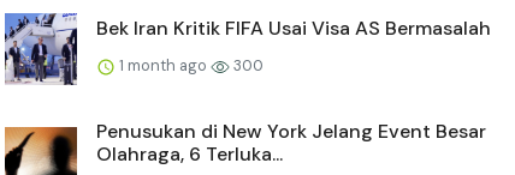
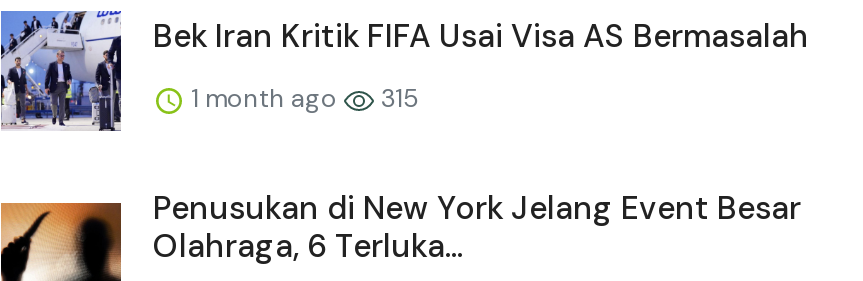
[116,55,264,75] 1 month ago 300 -> [185,81,419,115] 1 month ago 315

